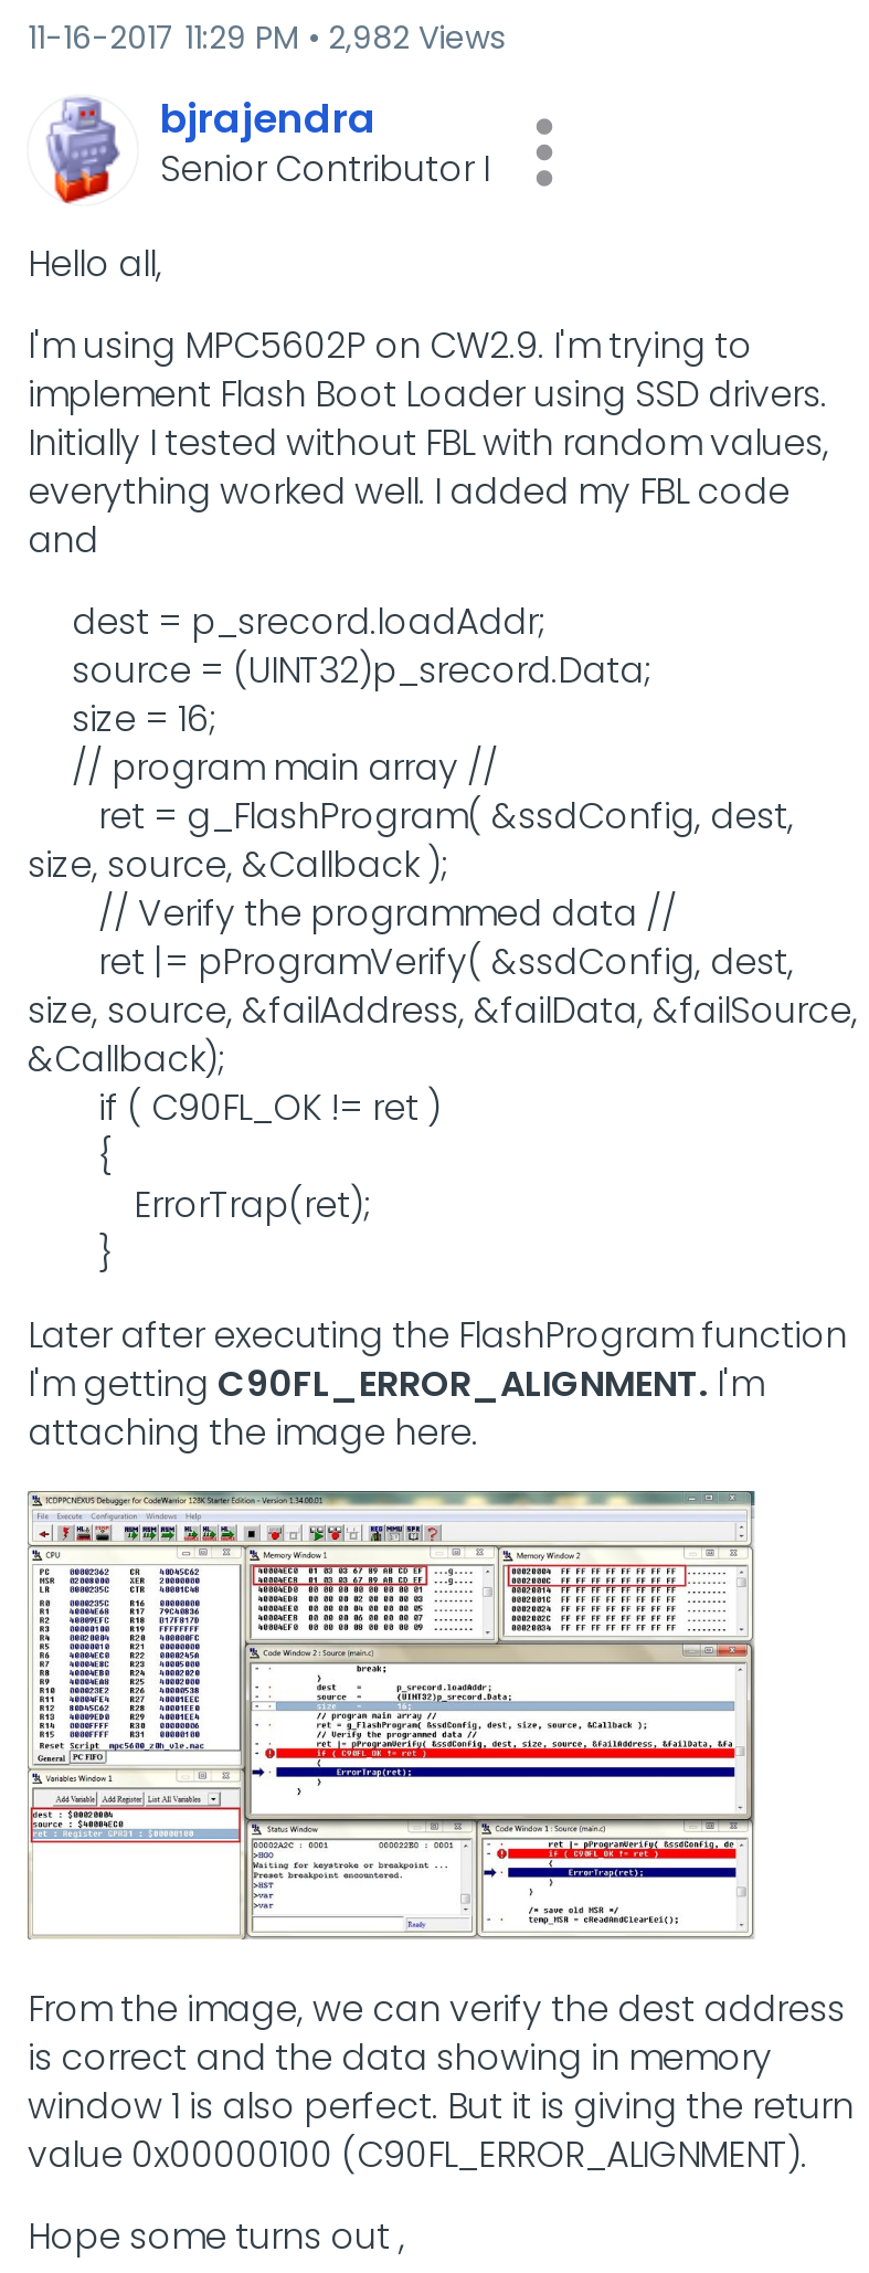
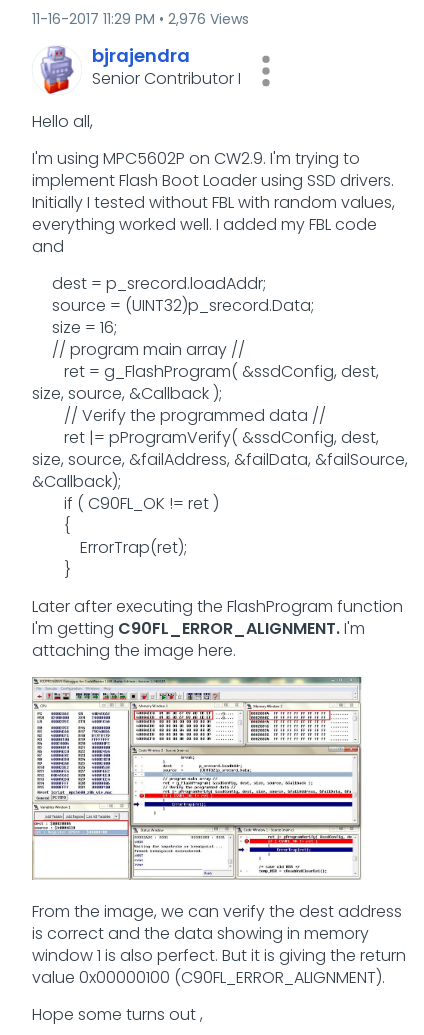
[328,15,505,60] 2,982 Views -> [168,9,249,29] 2,976 Views

